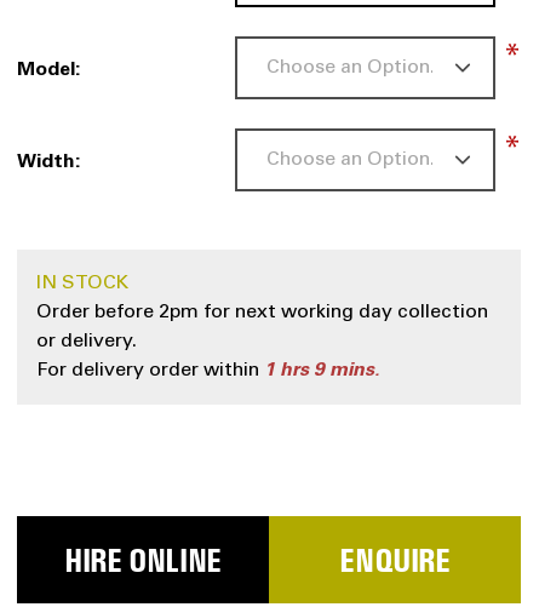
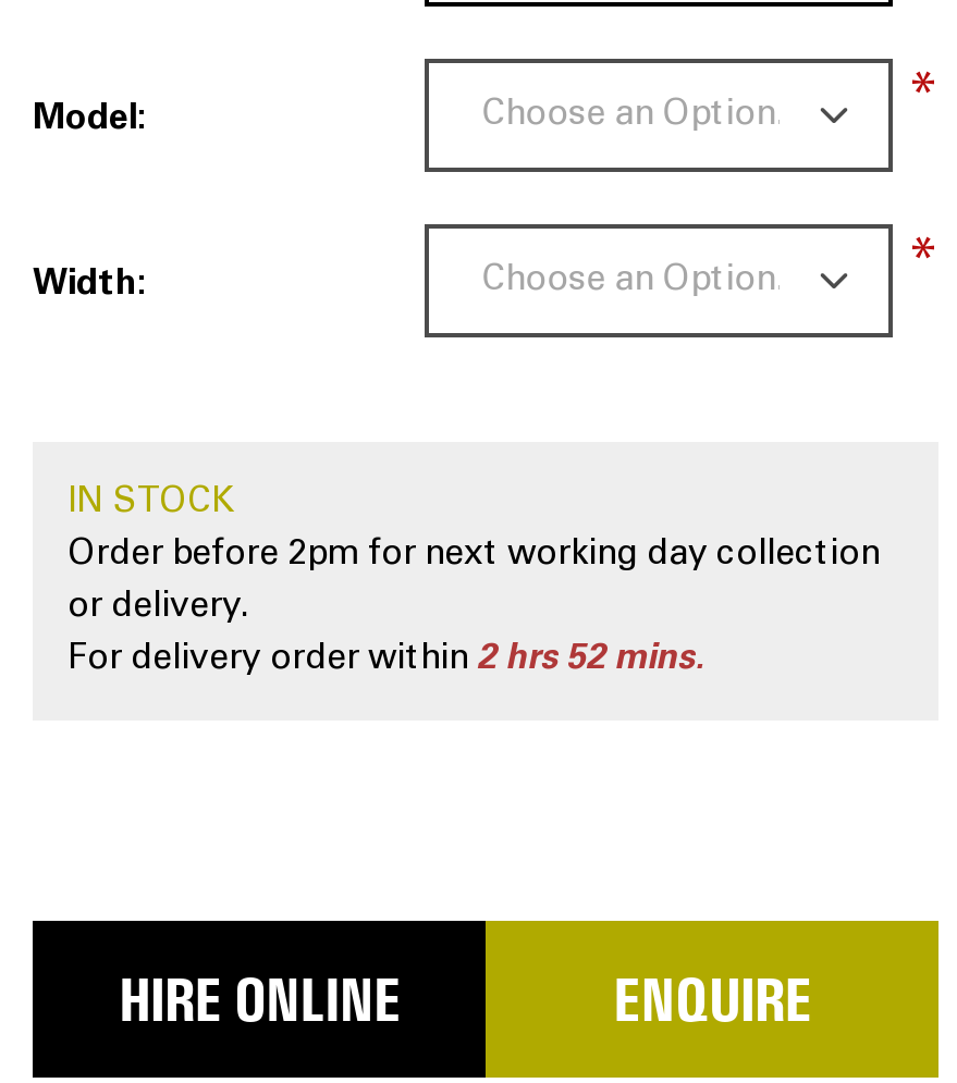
[36,361,379,381] For delivery order within 1 hrs 9 mins. -> [68,643,703,677] For delivery order within 2 hrs 52 mins.

